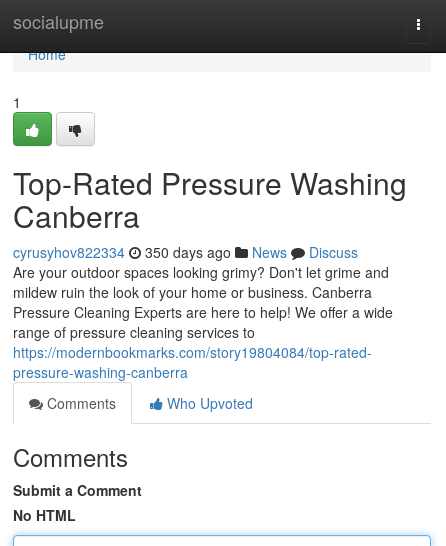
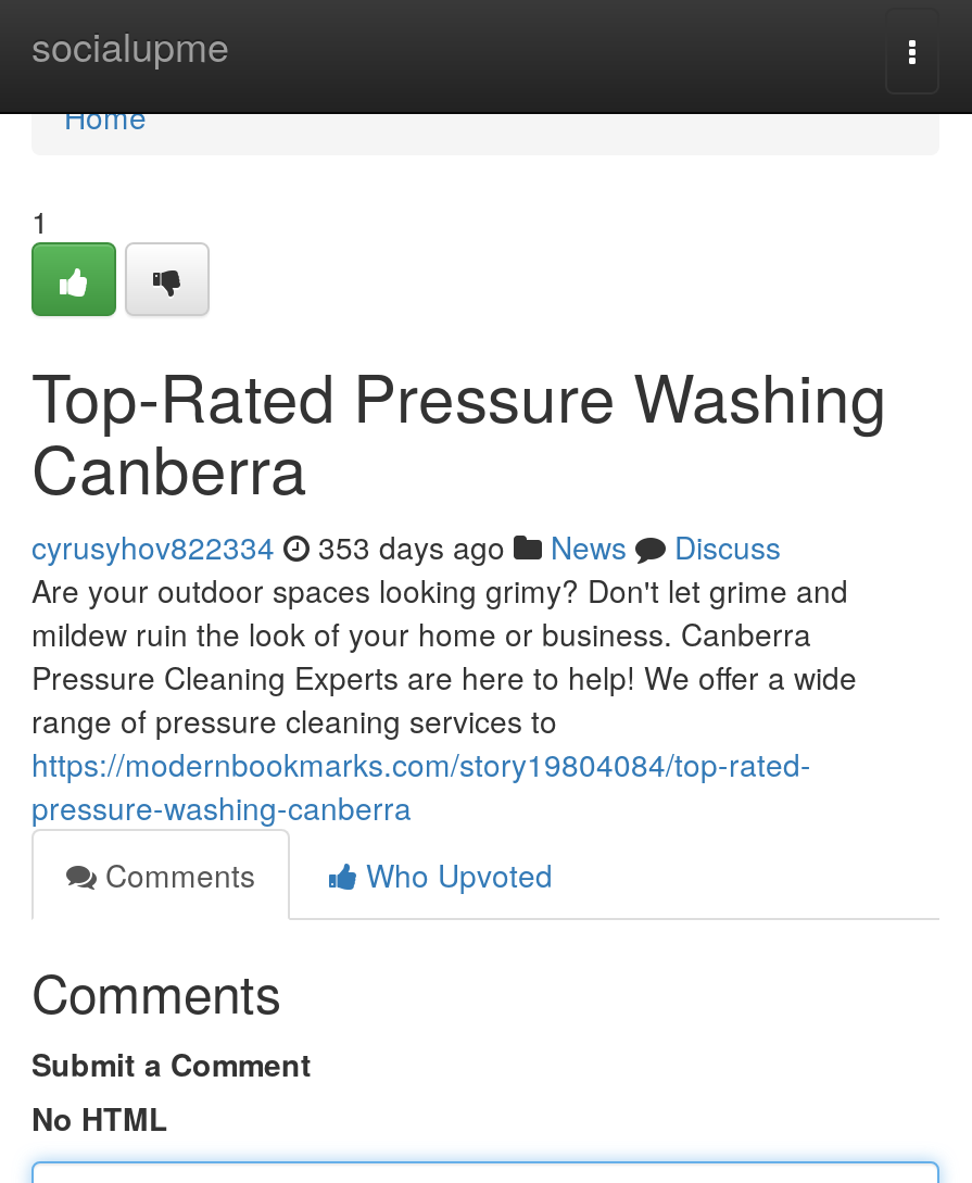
[13,242,358,262] cyrusyhov822334 350 days ago News Discuss -> [31,525,781,568] cyrusyhov822334 353 days ago News Discuss

